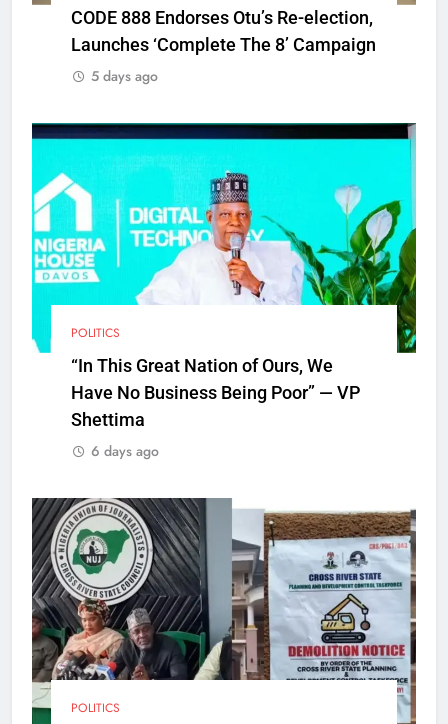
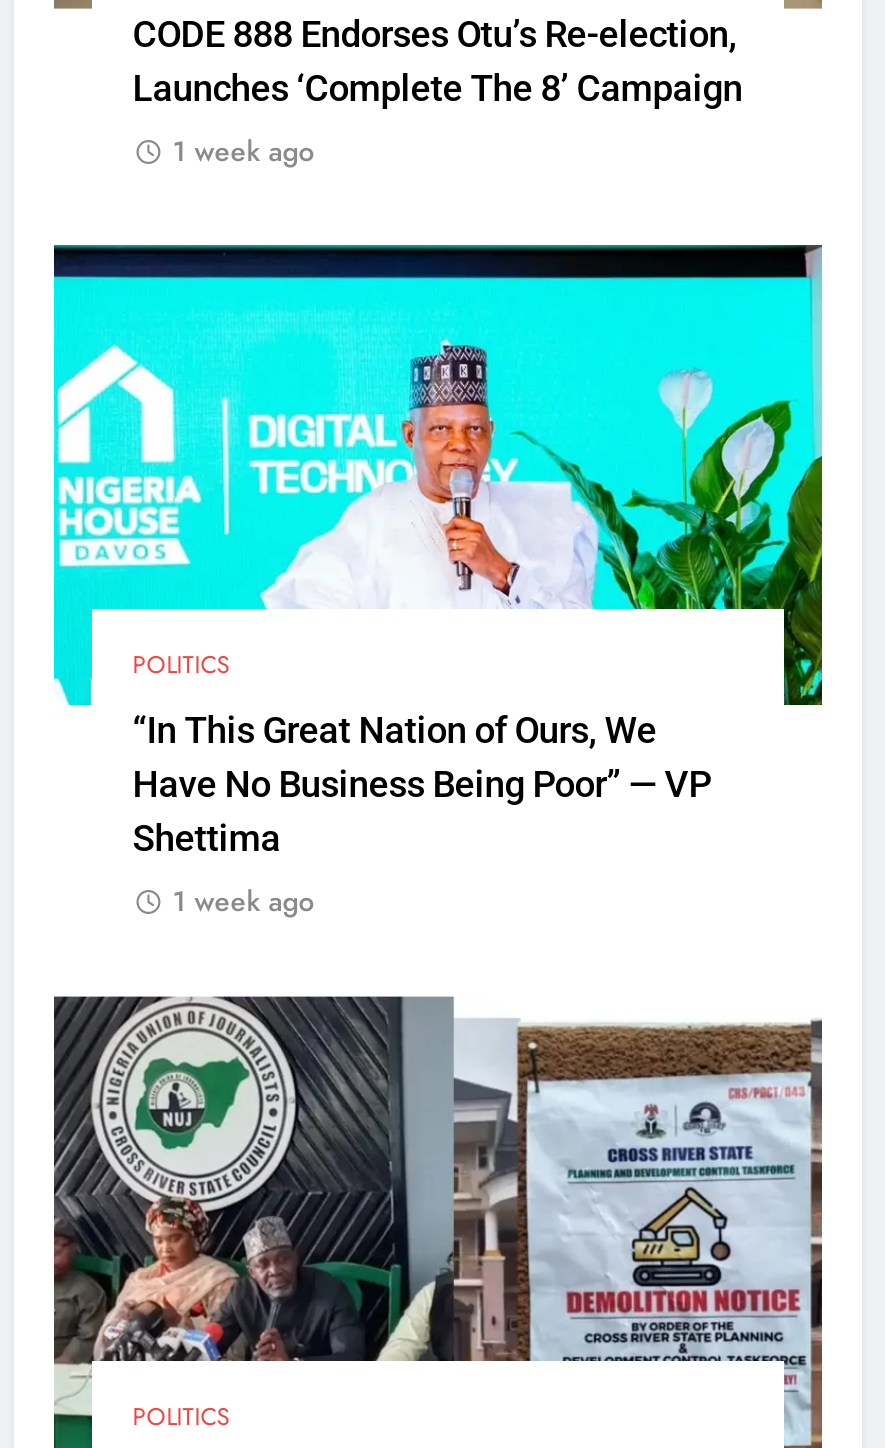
[91,66,158,86] 5 days ago -> [172,131,314,171] 1 week ago
[91,441,159,461] 6 days ago -> [172,882,314,922] 1 week ago

